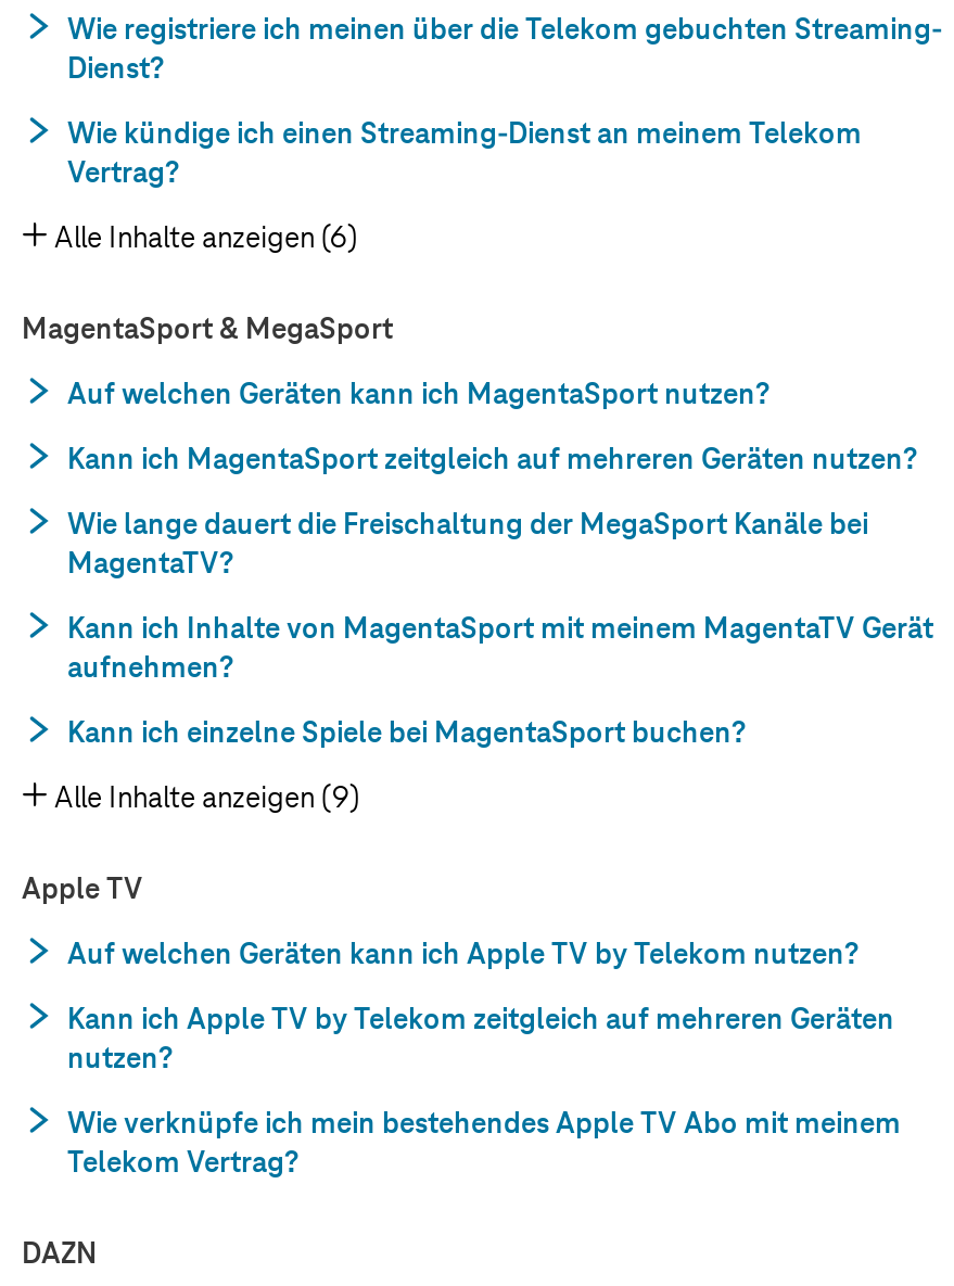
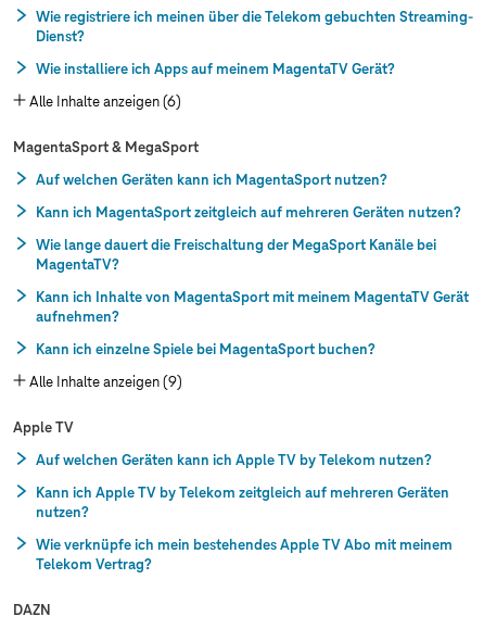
[67,115,862,191] Wie kündige ich einen Streaming-Dienst an meinem Telekom | Vertrag? -> [36,60,395,78] Wie installiere ich Apps auf meinem MagentaTV Gerät?

